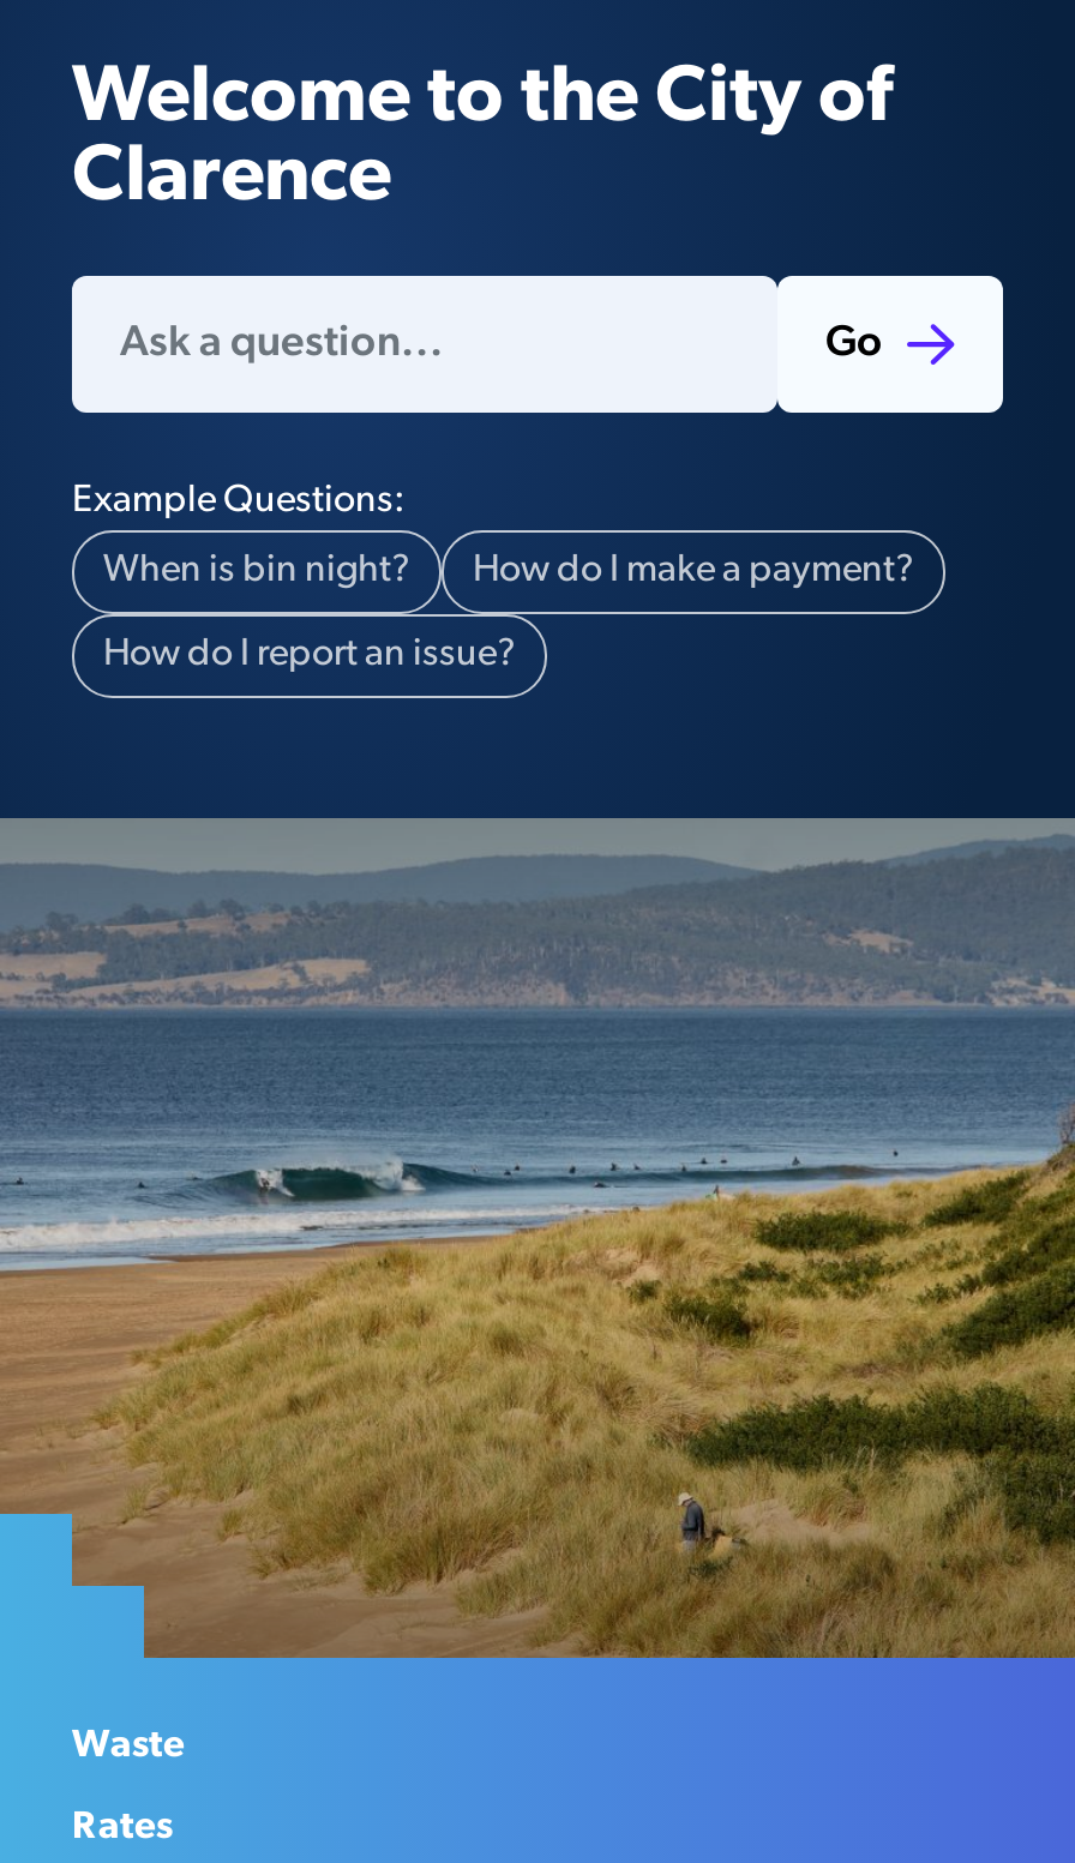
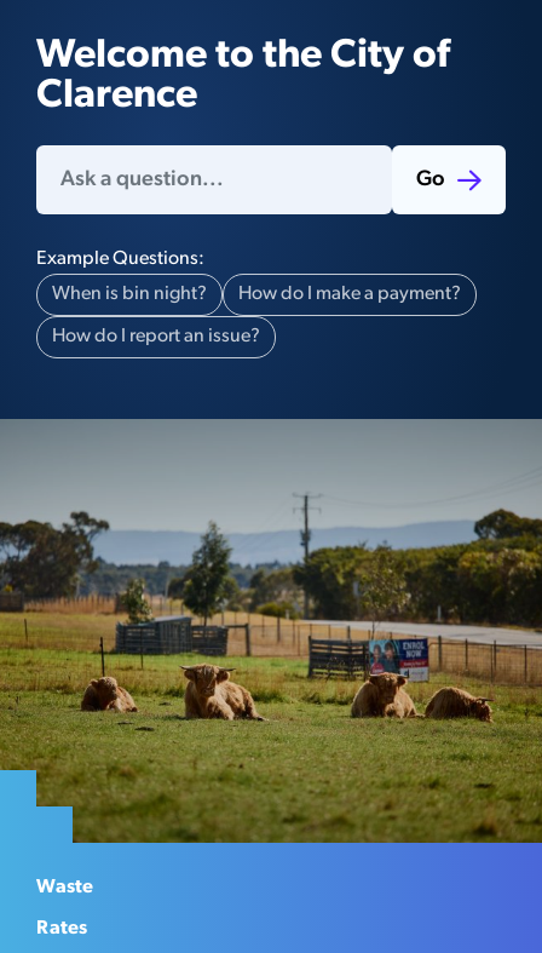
[7,842,1068,1658] [image] -> [4,431,538,843] [image]

